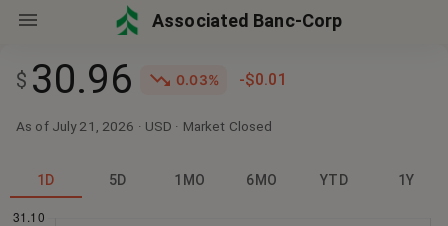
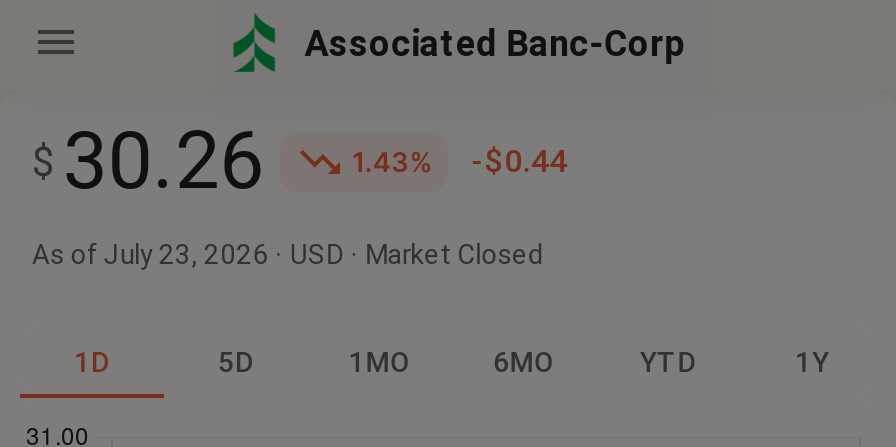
[16,56,132,103] $ 30.96 -> [32,114,264,208] $ 30.26
[176,72,219,88] 0.03% -> [352,146,432,178] 1.43%
[239,70,287,89] -$0.01 -> [472,142,568,180] -$0.44
[16,118,272,134] As of July 21, 2026 · USD · Market Closed -> [32,238,545,270] As of July 23, 2026 · USD · Market Closed

